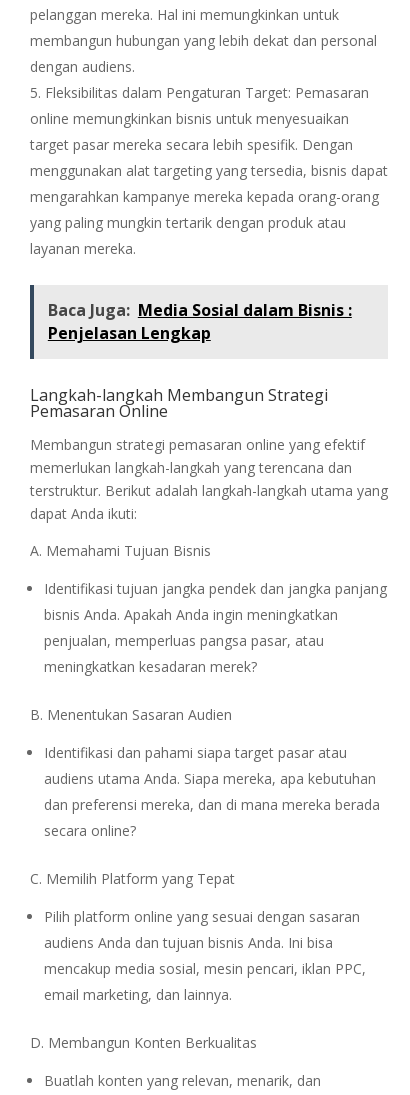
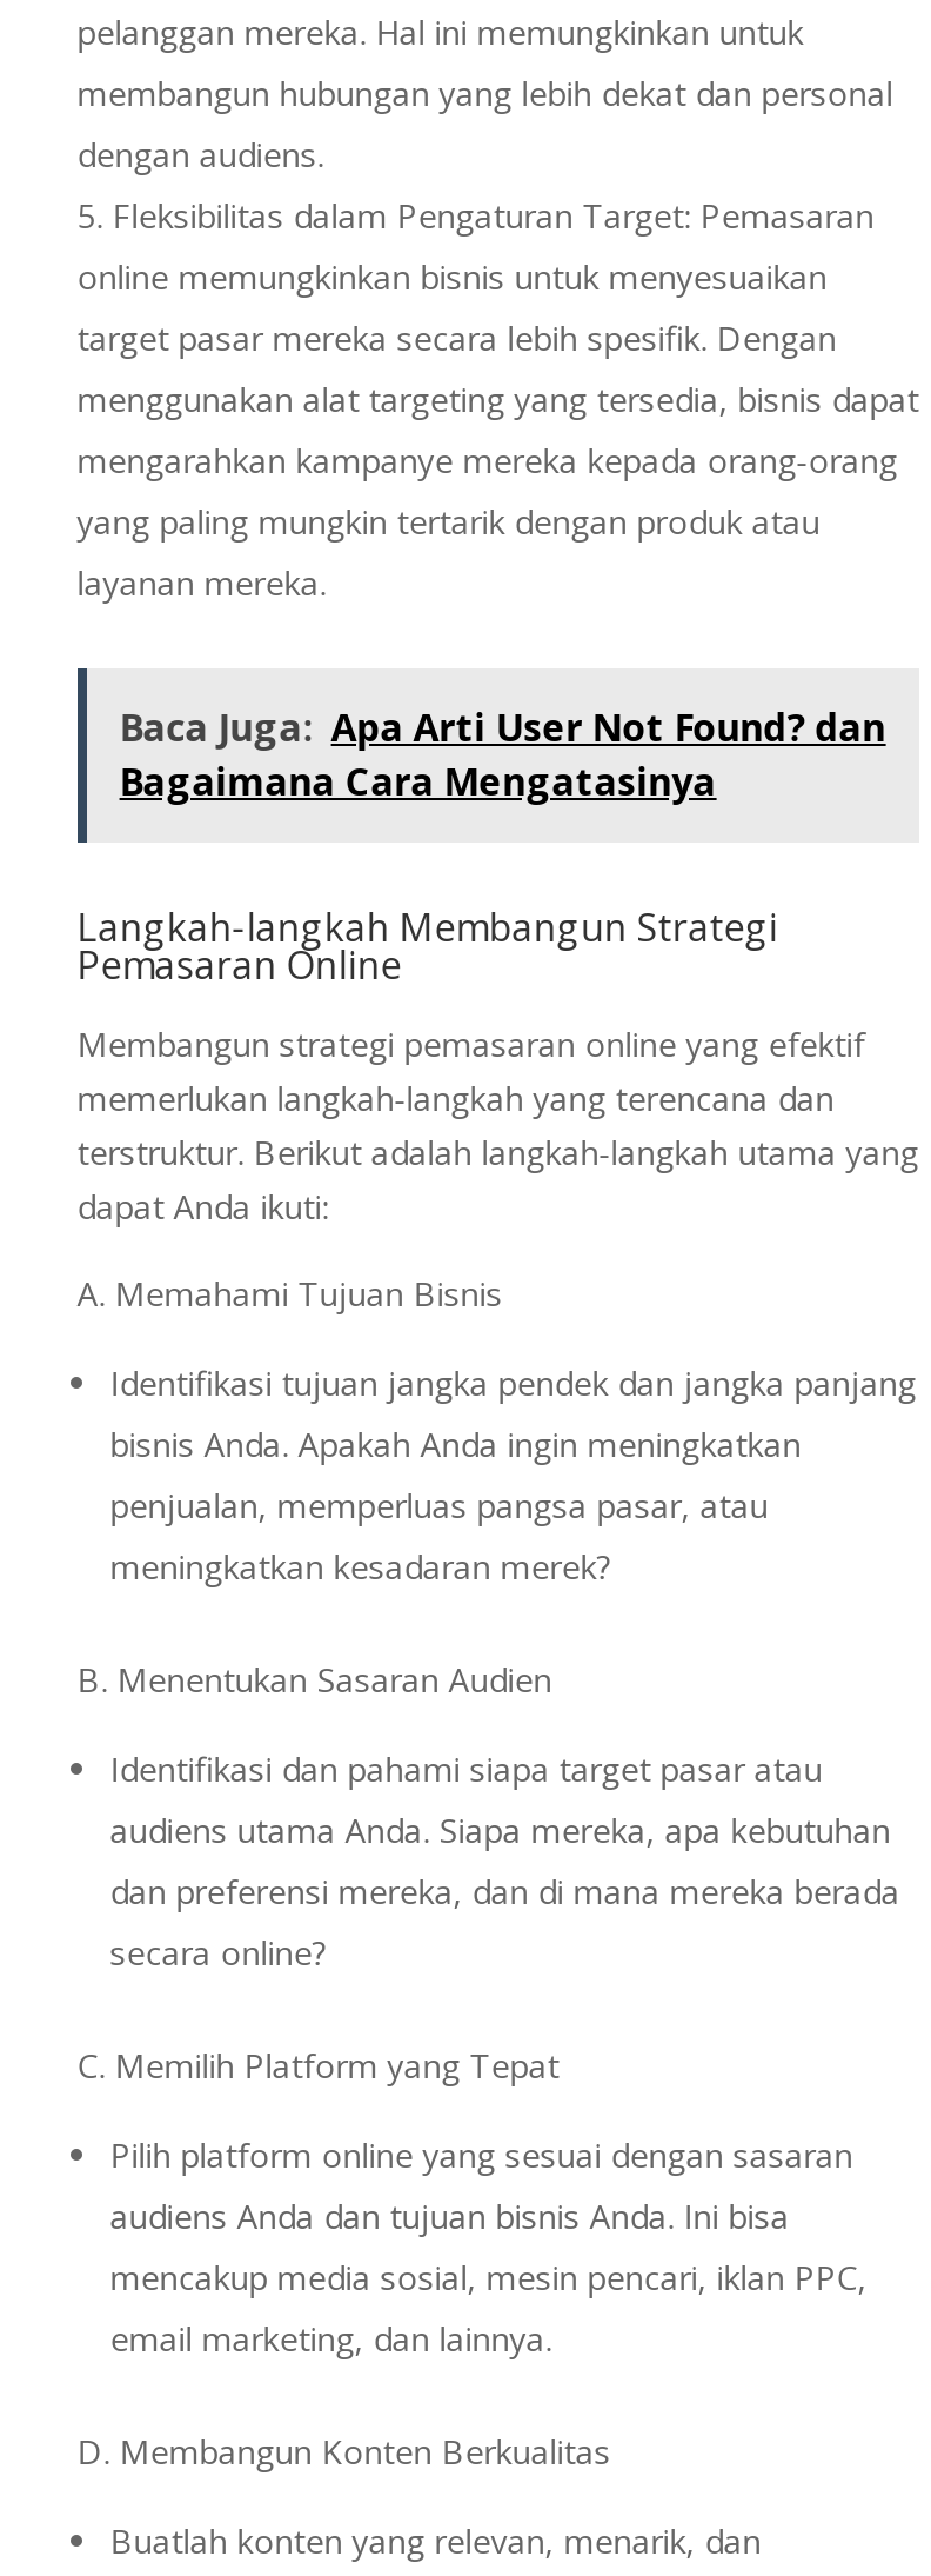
[48,299,352,344] Baca Juga: Media Sosial dalam Bisnis : | Penjelasan Lengkap -> [119,702,886,808] Baca Juga: Apa Arti User Not Found? dan | Bagaimana Cara Mengatasinya

